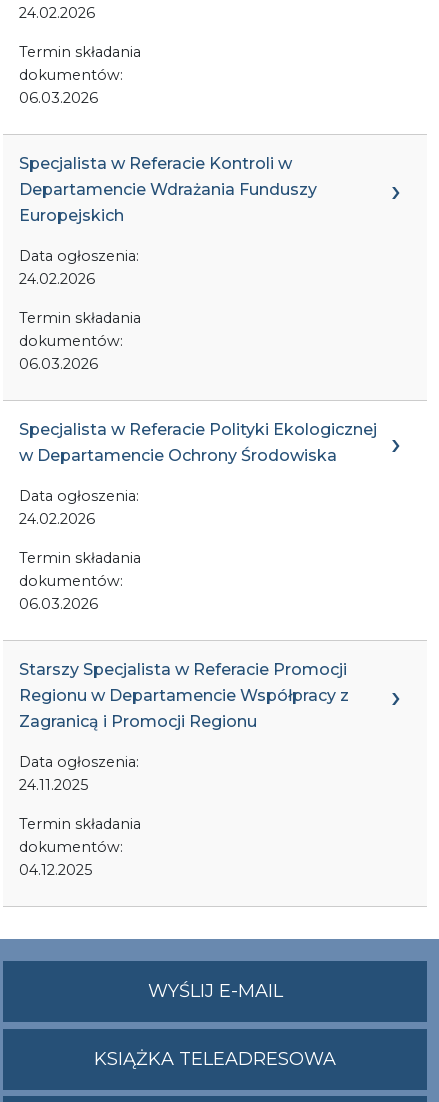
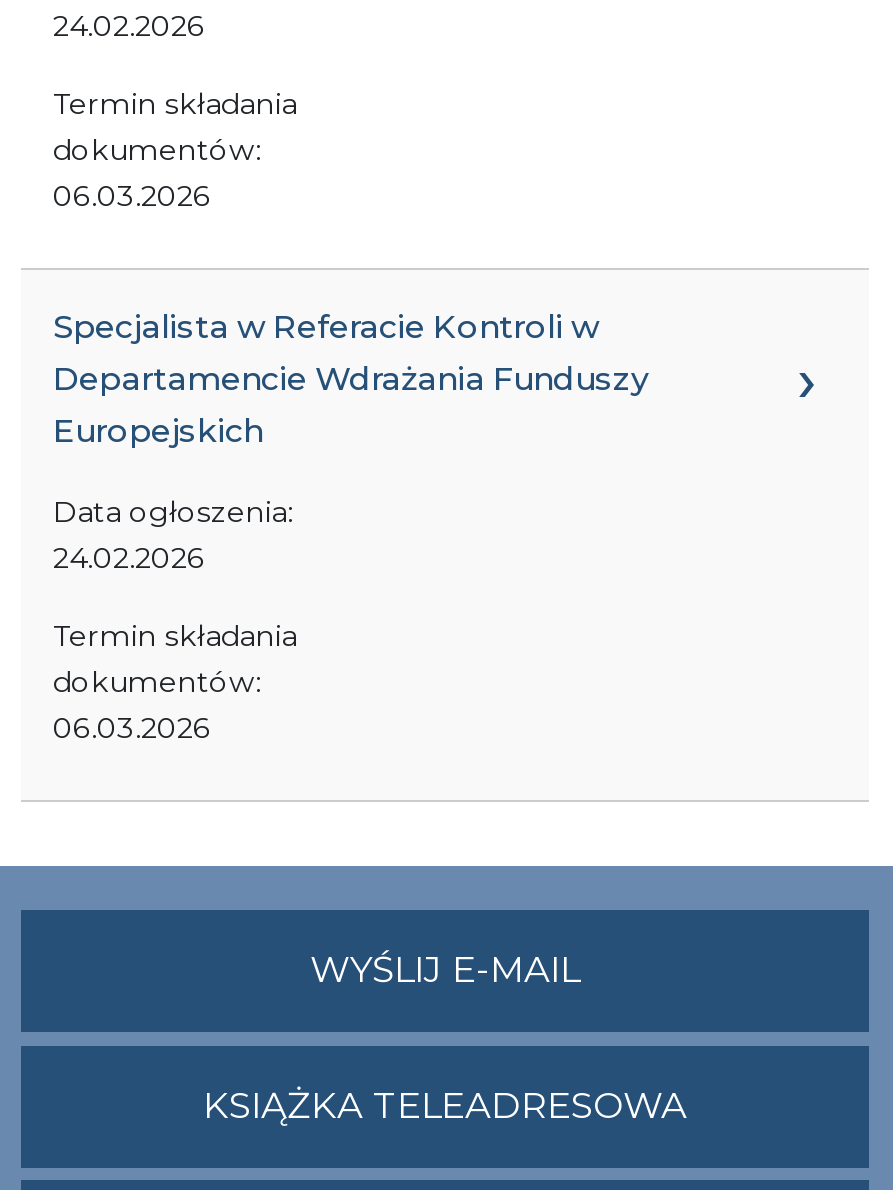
[19,420,377,879] Specjalista w Referacie Polityki Ekologicznej | w Departamencie Ochrony Środowiska | Data ogłoszenia: | 24.02.2026 | Termin składania | dokumentów: | 06.03.2026 | Starszy Specjalista w Referacie Promocji | Regionu w Departamencie Współpracy z | Zagranicą i Promocji Regionu | Data ogłoszenia: | 24.11.2025 | Termin składania | dokumentów: | 04.12.2025 -> none

